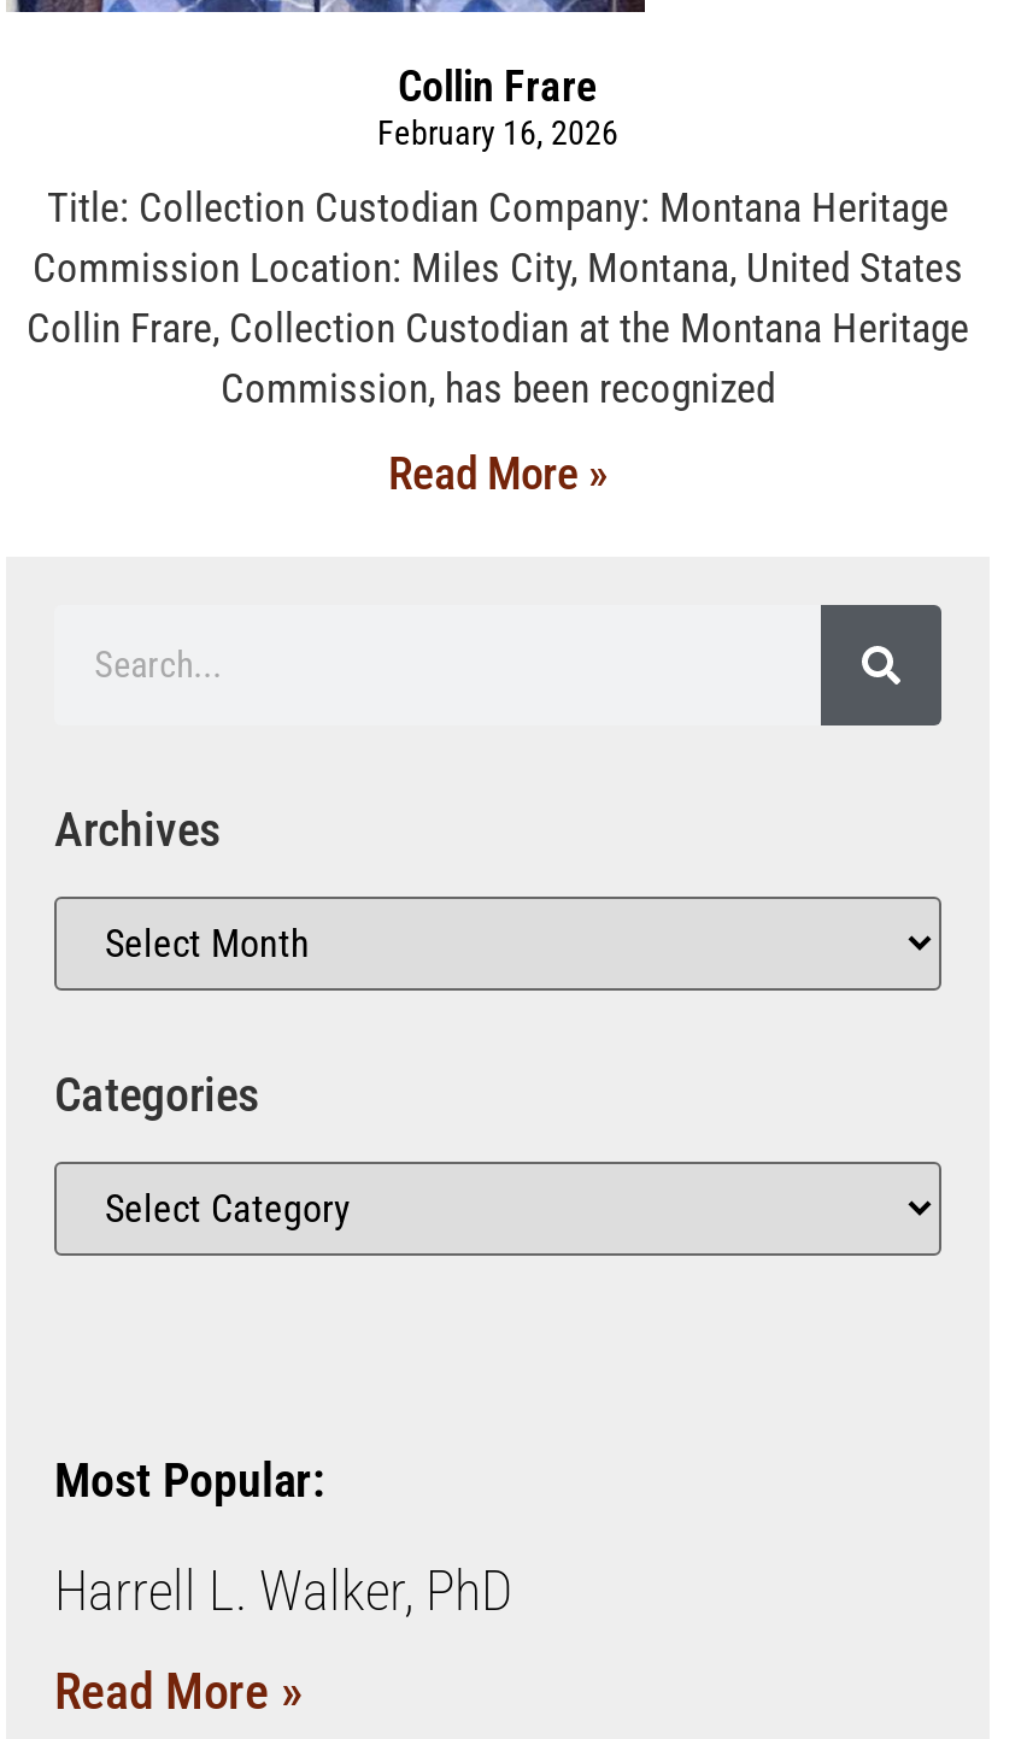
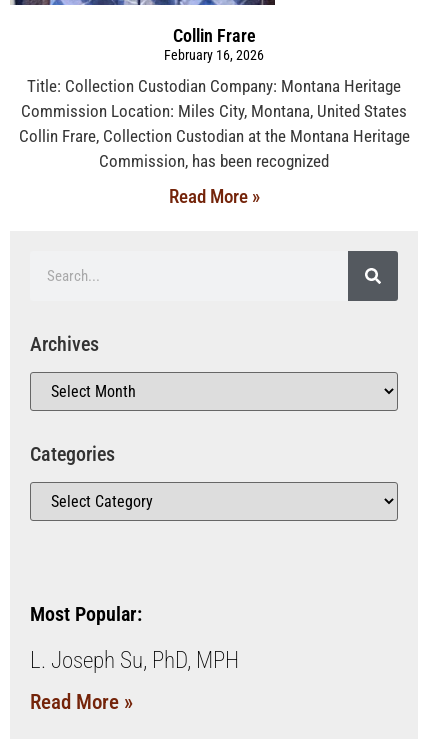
[54,1560,512,1625] Harrell L. Walker, PhD -> [30,647,239,674] L. Joseph Su, PhD, MPH

